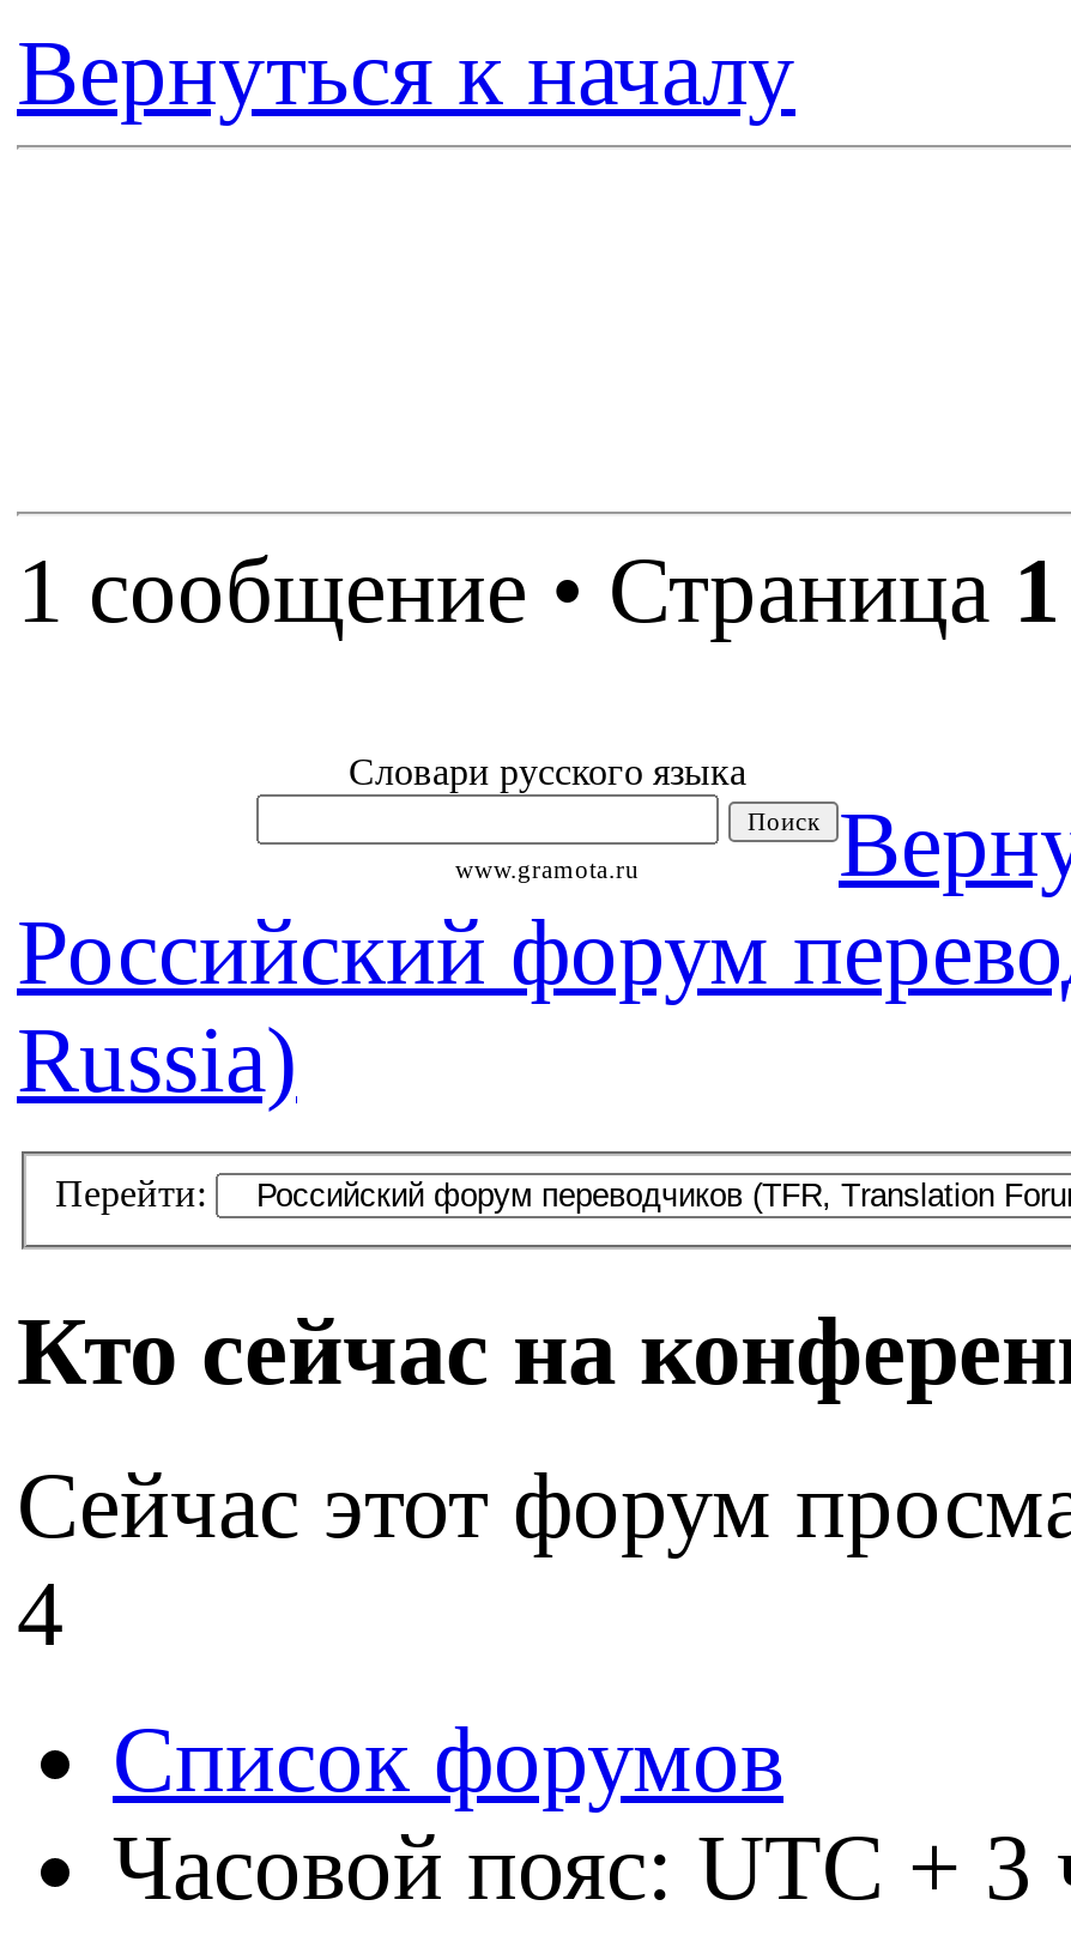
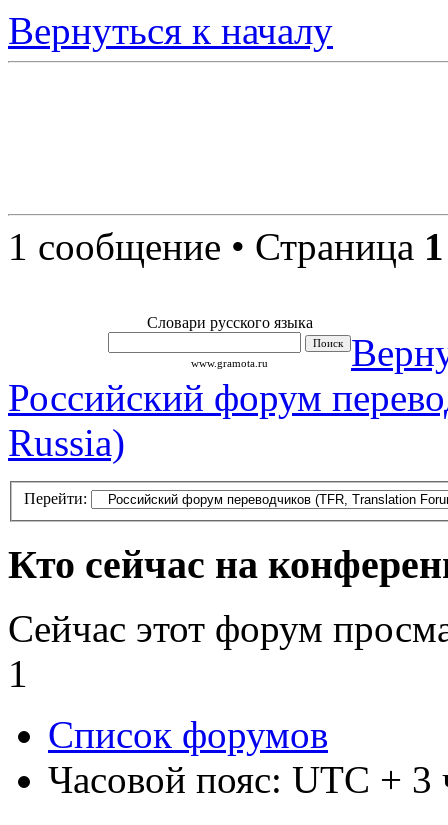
[17,1562,65,1665] 4 -> [8,652,28,695] 1

